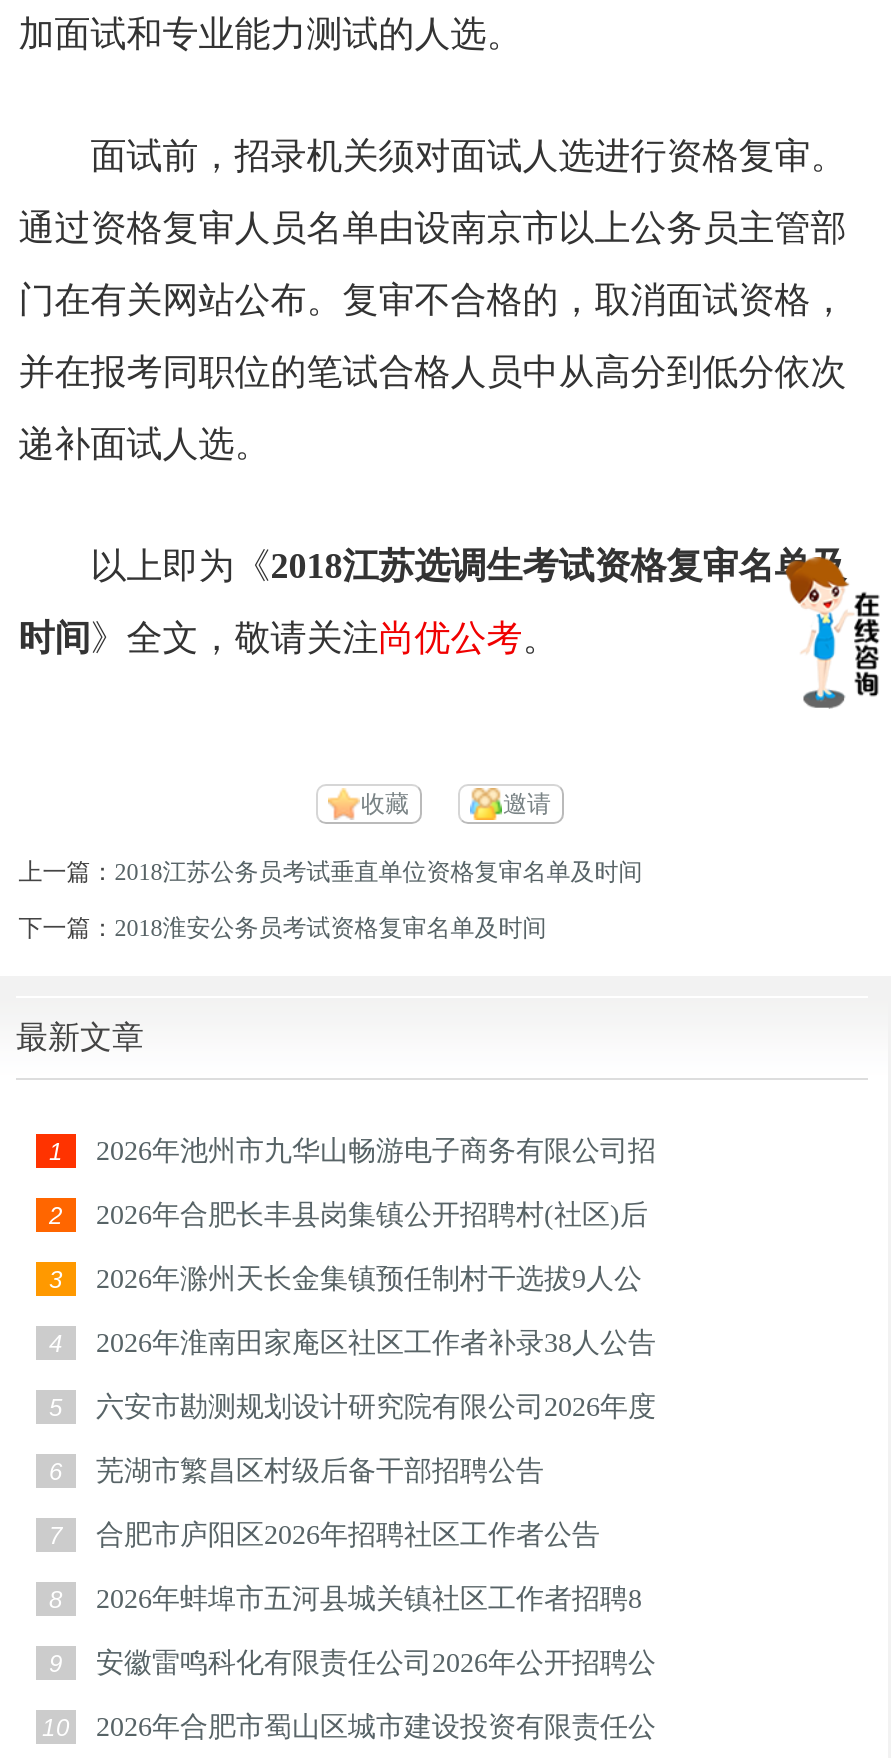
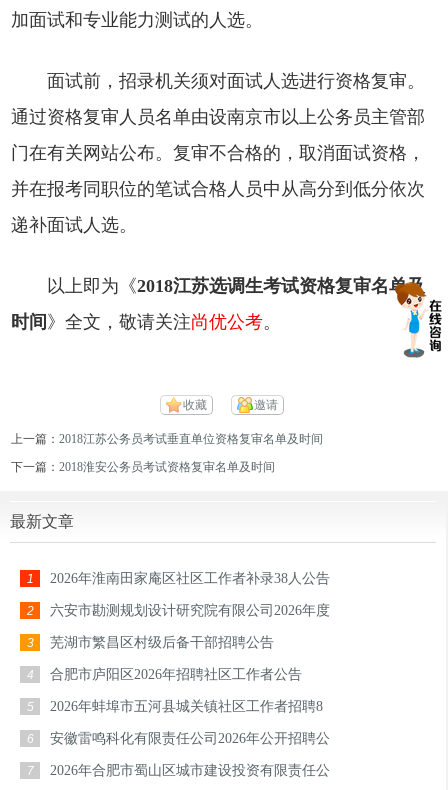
[49,1136,656,1358] 2026年池州市九华山畅游电子商务有限公司招 | 2 | 2026年合肥长丰县岗集镇公开招聘村(社区)后 | 3 | 2026年滁州天长金集镇预任制村干选拔9人公 | 4 -> none
[49,1392,656,1422] 5 六安市勘测规划设计研究院有限公司2026年度 -> [26,603,330,618] 2 六安市勘测规划设计研究院有限公司2026年度
[49,1456,544,1486] 6 芜湖市繁昌区村级后备干部招聘公告 -> [26,635,274,650] 3 芜湖市繁昌区村级后备干部招聘公告
[49,1520,600,1550] 7 合肥市庐阳区2026年招聘社区工作者公告 -> [26,667,302,682] 4 合肥市庐阳区2026年招聘社区工作者公告
[49,1584,642,1614] 8 2026年蚌埠市五河县城关镇社区工作者招聘8 -> [26,699,323,714] 5 2026年蚌埠市五河县城关镇社区工作者招聘8
[49,1648,656,1678] 9 安徽雷鸣科化有限责任公司2026年公开招聘公 -> [26,731,330,746] 6 安徽雷鸣科化有限责任公司2026年公开招聘公
[42,1712,656,1742] 10 2026年合肥市蜀山区城市建设投资有限责任公 -> [26,763,330,778] 7 2026年合肥市蜀山区城市建设投资有限责任公

